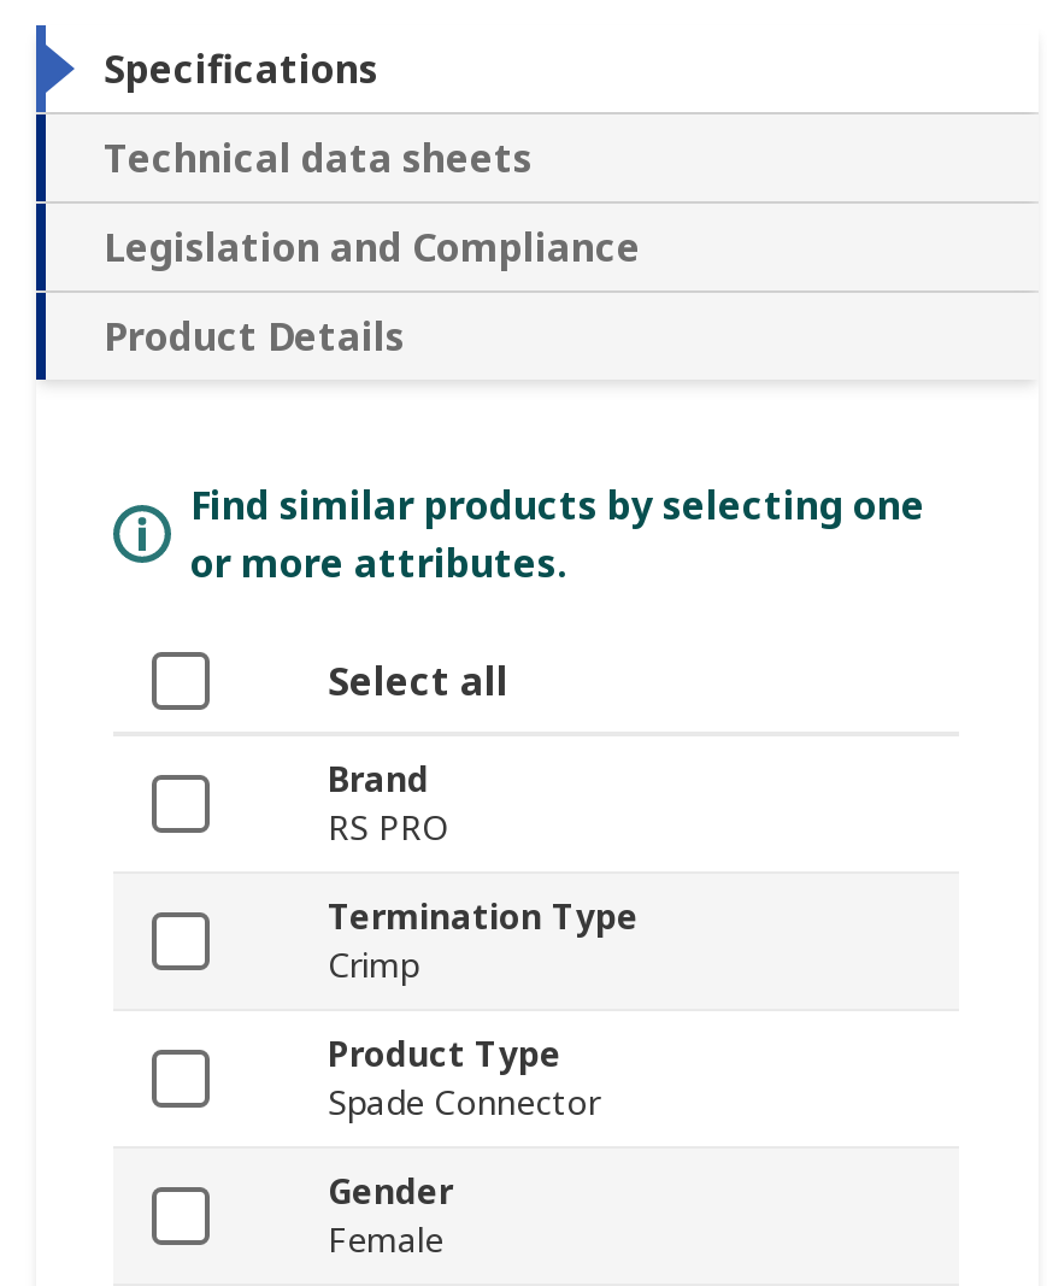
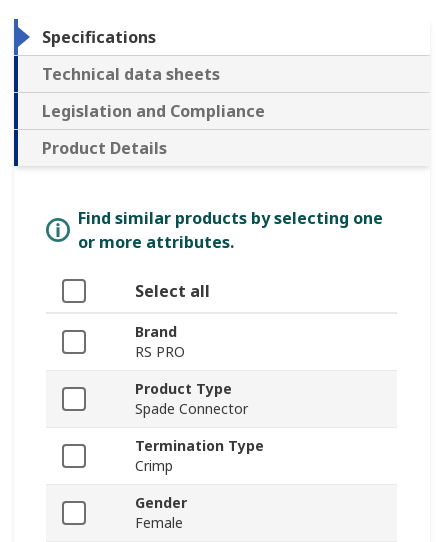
moved [328,893,639,987] -> [135,436,264,475]: Termination Type | Crimp
moved [328,1030,600,1124] -> [135,379,248,418]: Product Type | Spade Connector

